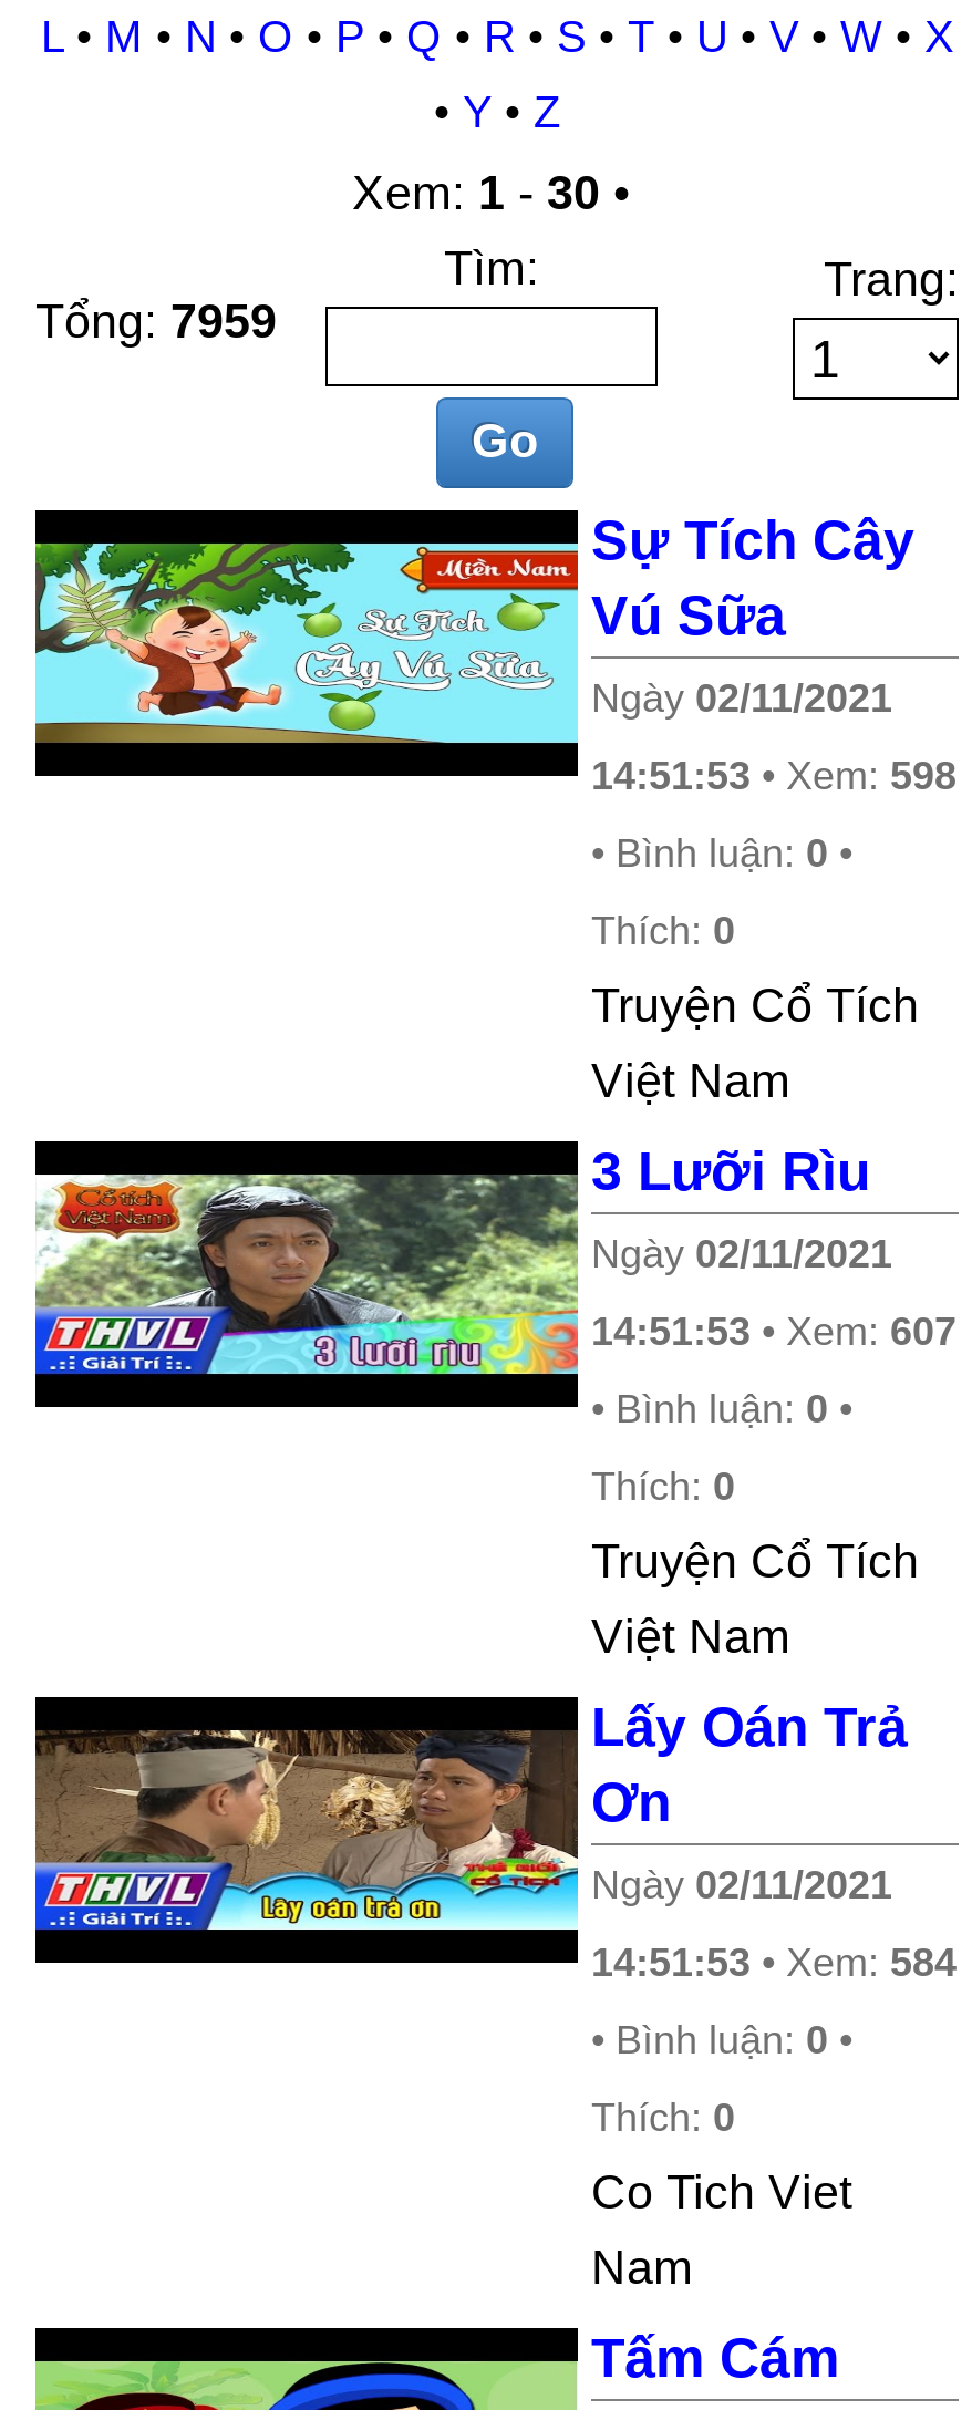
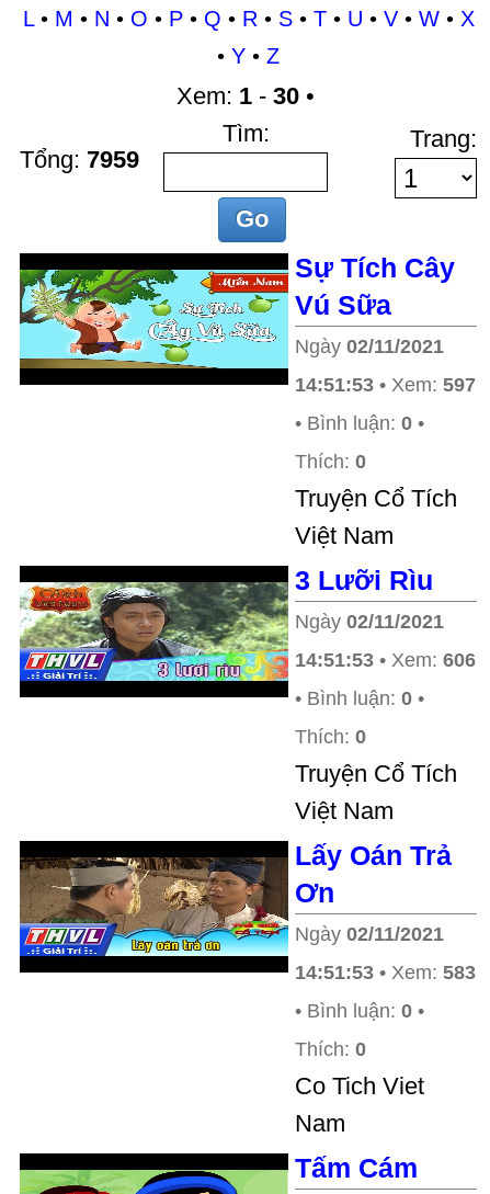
[591,754,957,798] 14:51:53 • Xem: 598 -> [295,374,476,396] 14:51:53 • Xem: 597
[591,1310,957,1354] 14:51:53 • Xem: 607 -> [295,649,476,671] 14:51:53 • Xem: 606
[591,1941,957,1985] 14:51:53 • Xem: 584 -> [295,962,476,983] 14:51:53 • Xem: 583

